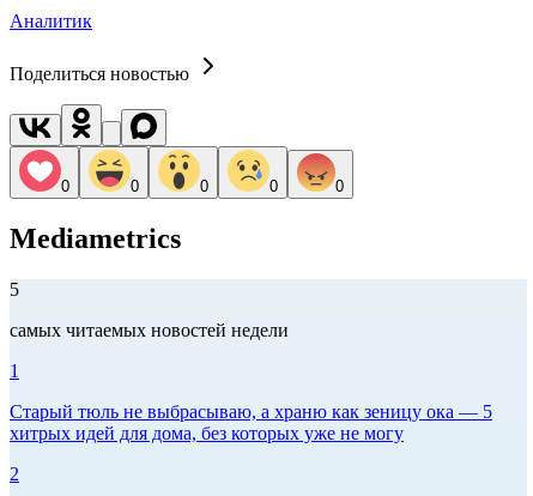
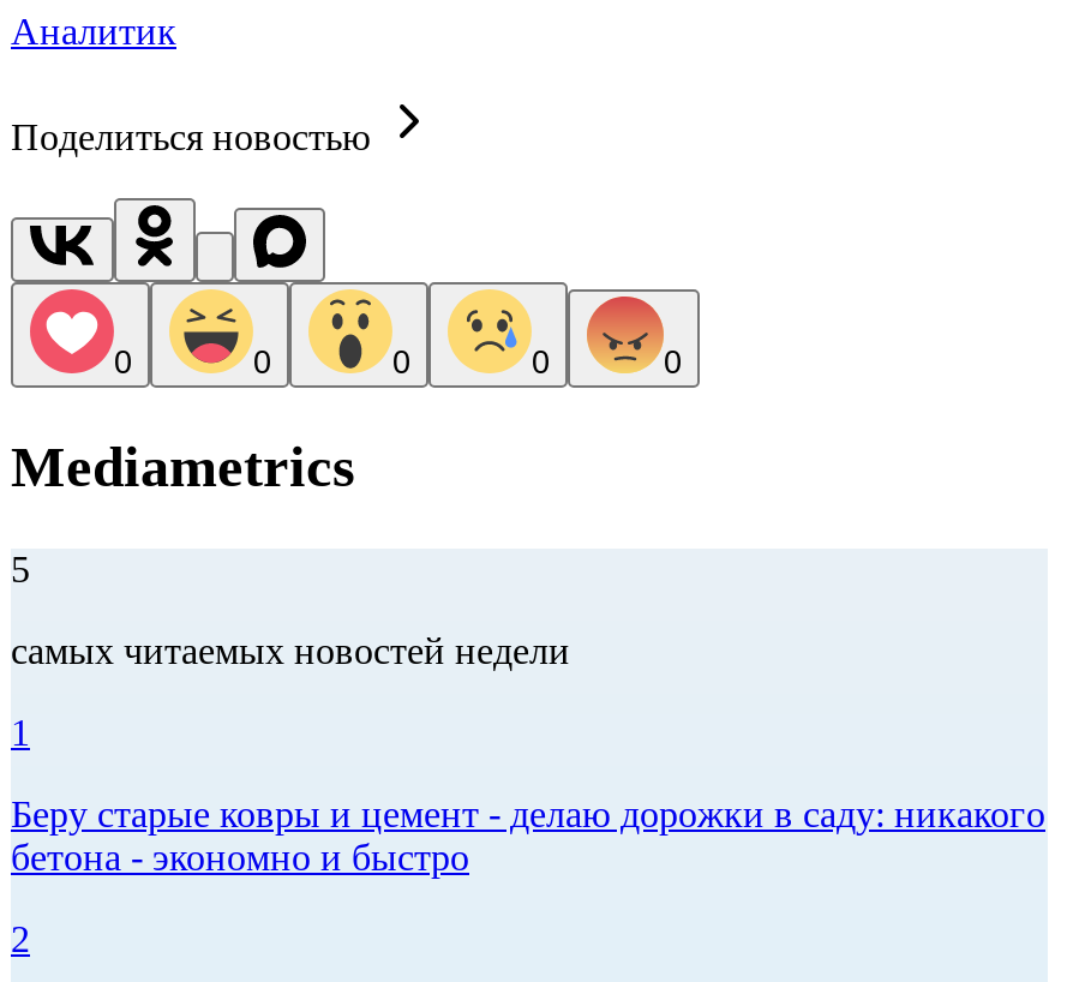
[10,401,492,443] Старый тюль не выбрасываю, а храню как зеницу ока — 5 | хитрых идей для дома, без которых уже не могу -> [11,794,1045,878] Беру старые ковры и цемент - делаю дорожки в саду: никакого | бетона - экономно и быстро

